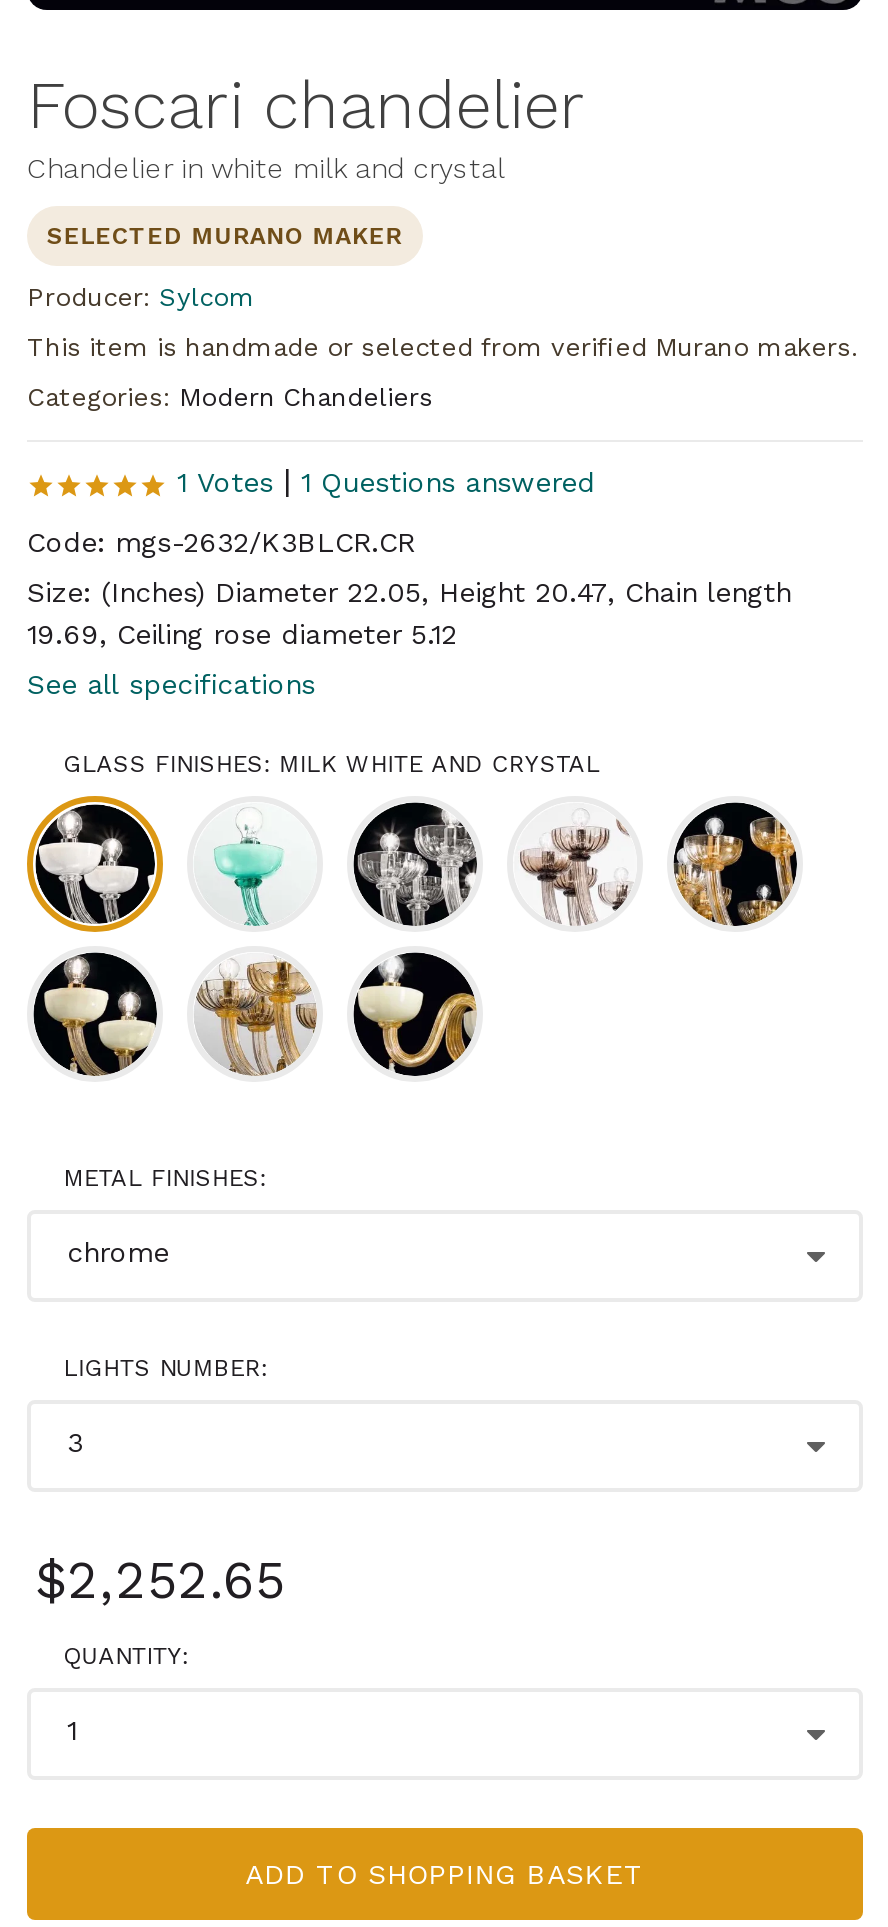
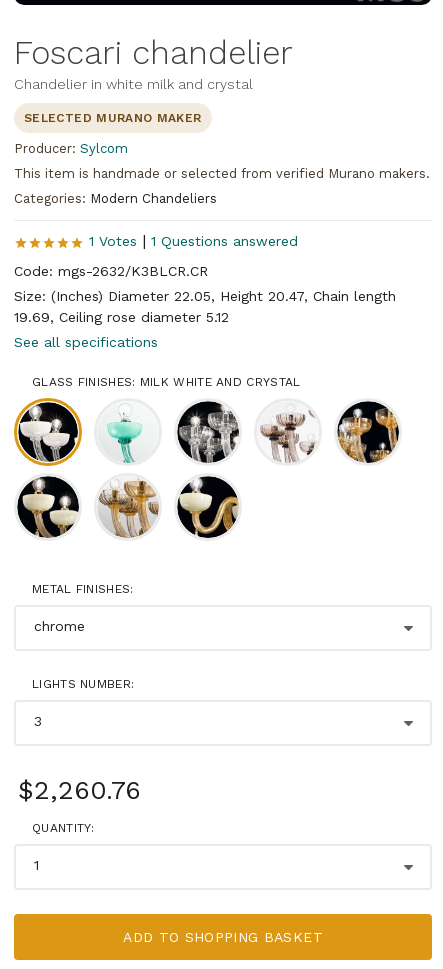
[35,1550,285,1610] $2,252.65 -> [18,775,141,805] $2,260.76

